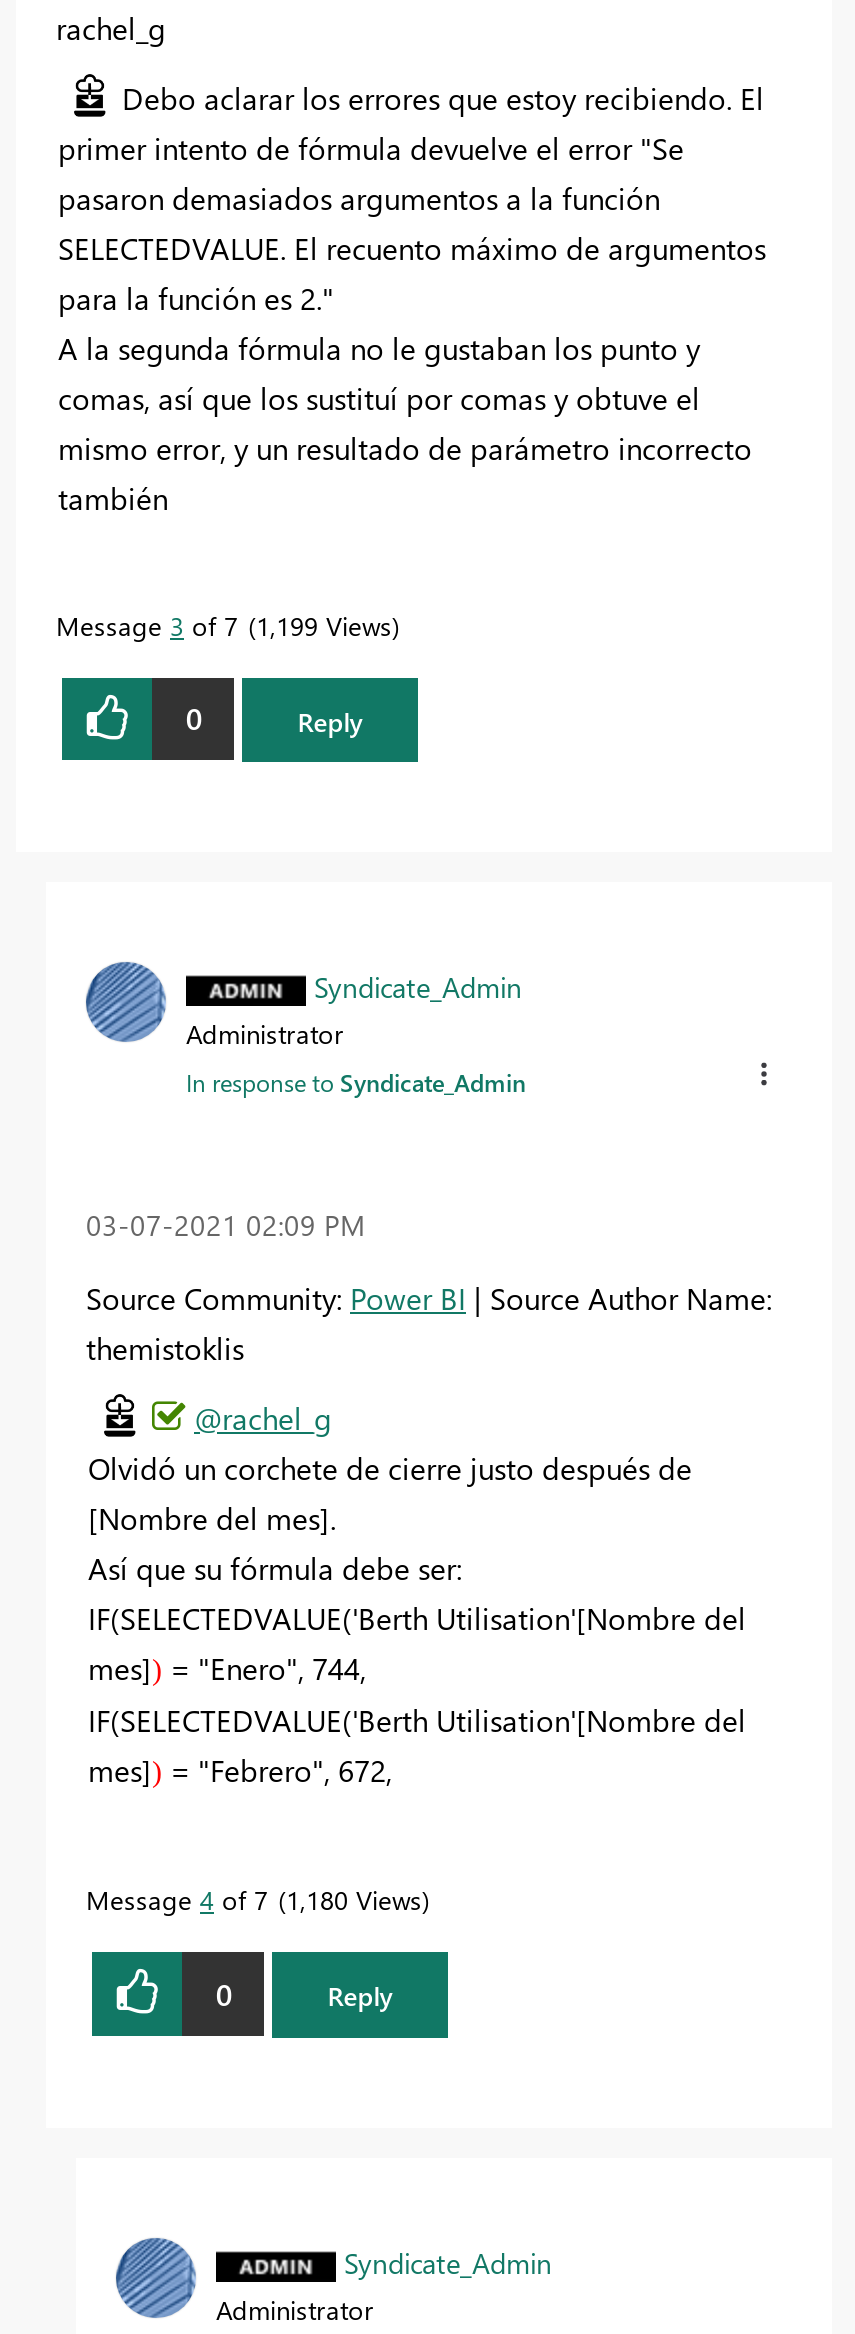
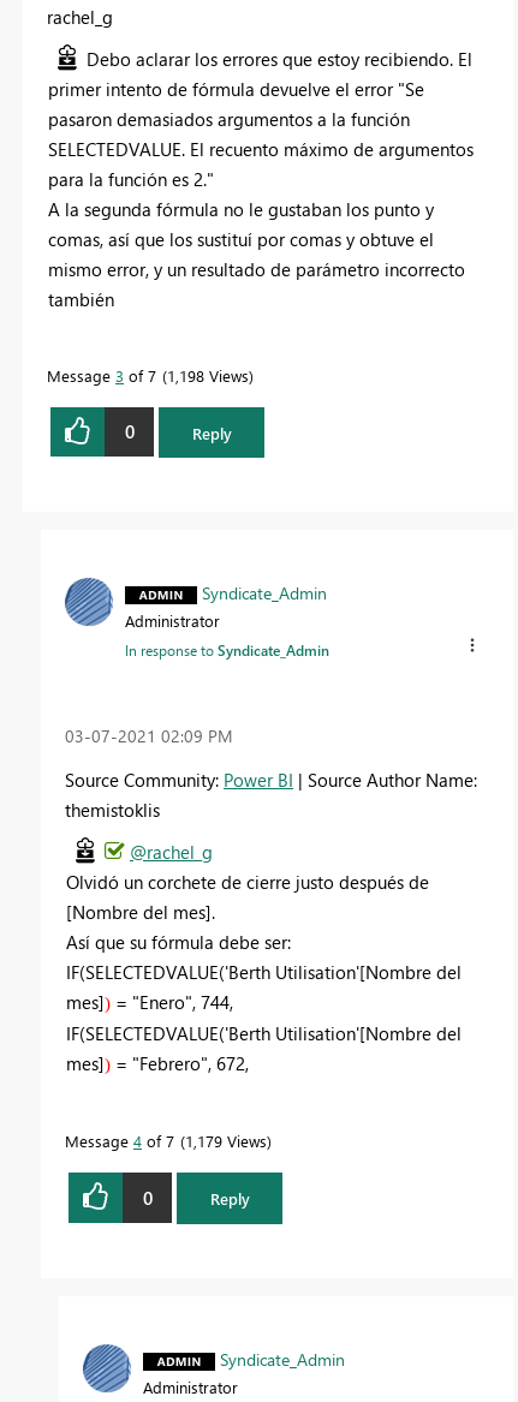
[56,608,392,642] Message 3 of 7 1,199 Views -> [47,365,249,386] Message 3 of 7 1,198 Views
[86,1883,422,1917] Message 4 of 7 1,180 Views -> [65,1131,267,1151] Message 4 of 7 1,179 Views

